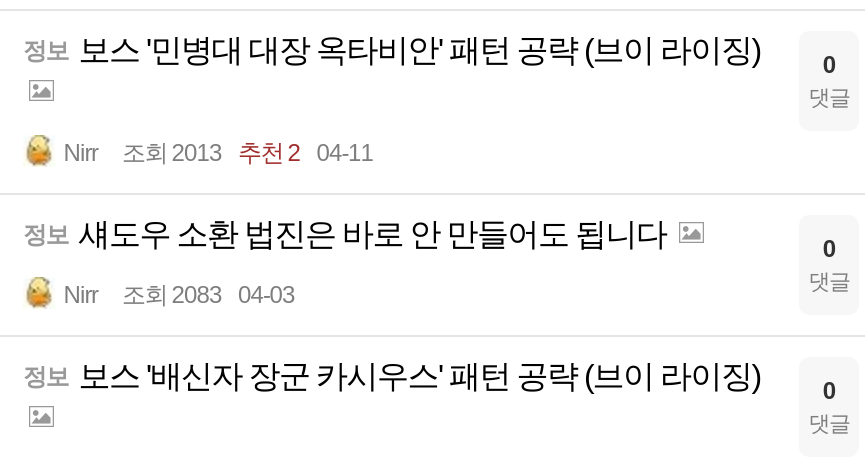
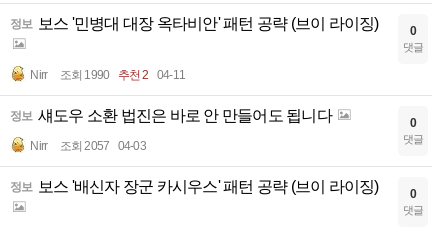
[63,139,373,167] Nirr 조회 2013 추천 2 04-11 -> [30,68,185,82] Nirr 조회 1990 추천 2 04-11
[63,281,295,309] Nirr 조회 2083 04-03 -> [30,139,146,153] Nirr 조회 2057 04-03

